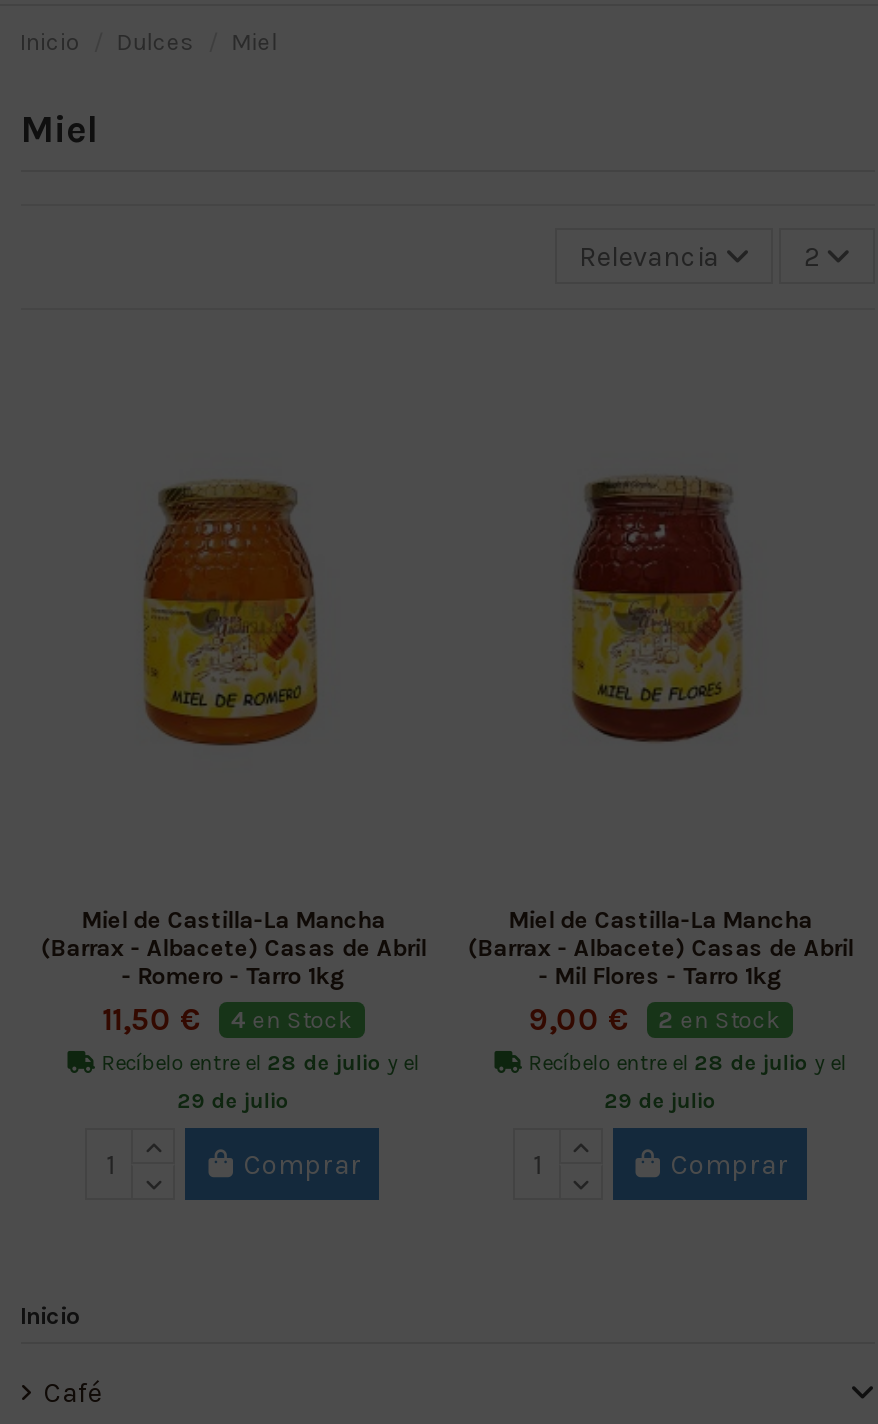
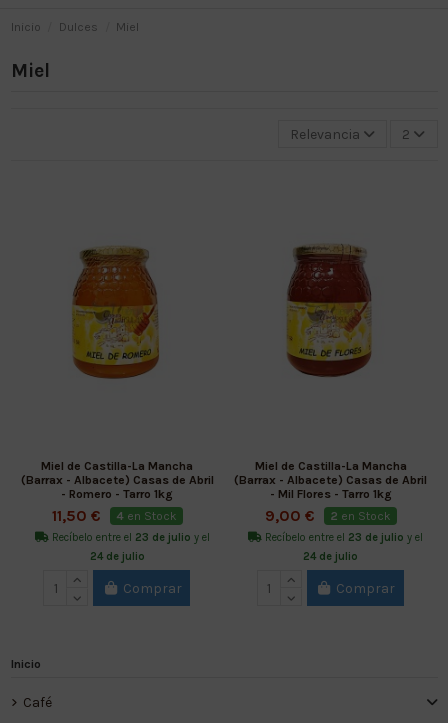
[95,1050,419,1076] Recíbelo entre el 28 de julio y el -> [49,531,210,544] Recíbelo entre el 23 de julio y el
[523,1050,847,1076] Recíbelo entre el 28 de julio y el -> [262,531,423,544] Recíbelo entre el 23 de julio y el
[177,1088,289,1114] 29 de julio -> [90,550,145,563] 24 de julio
[605,1088,717,1114] 29 de julio -> [303,550,358,563] 24 de julio

